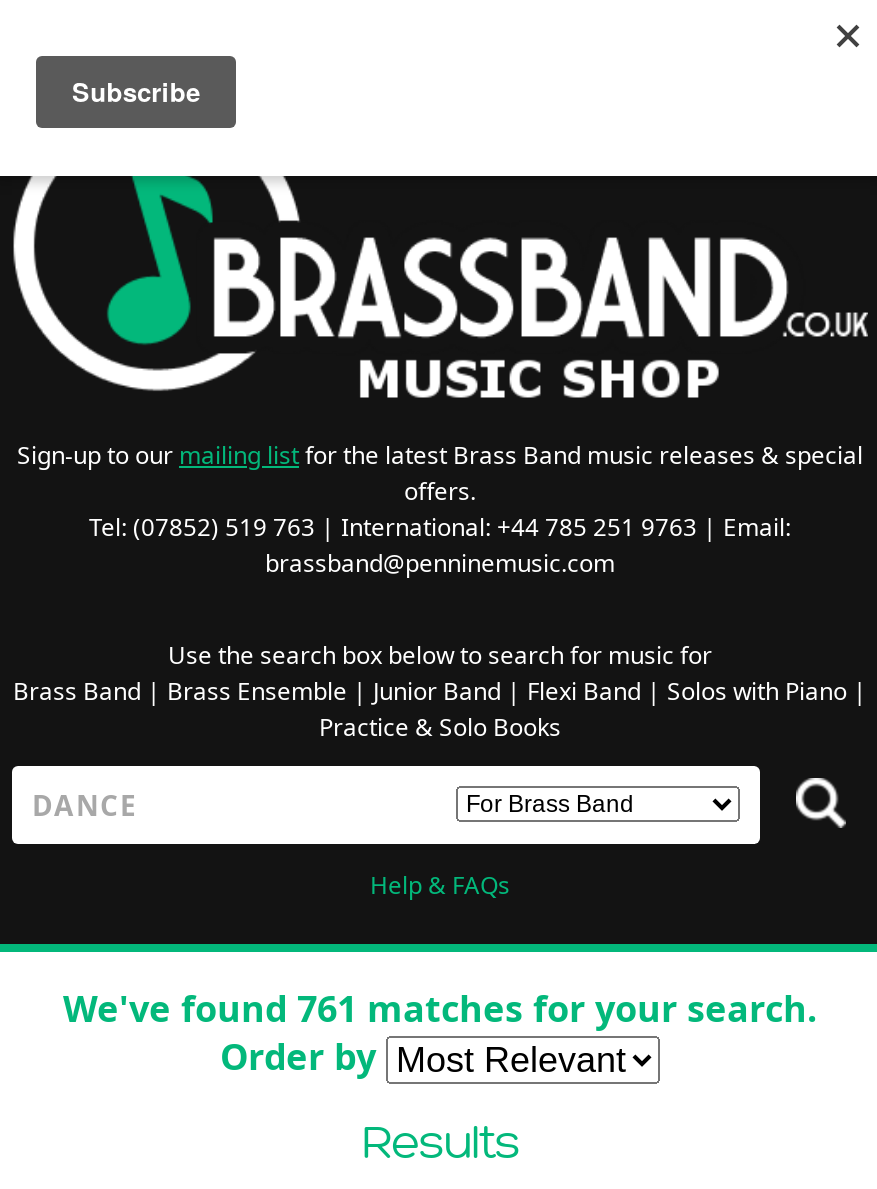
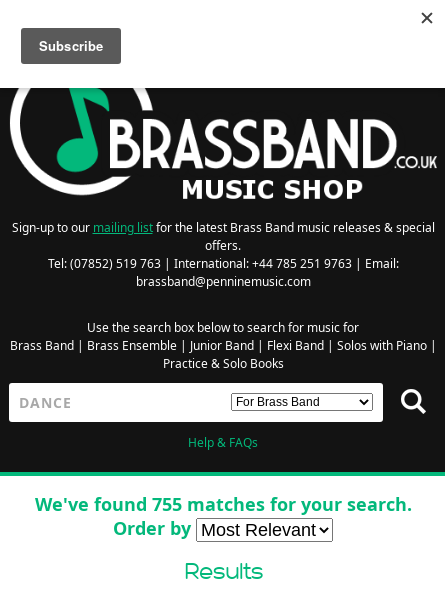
[63,984,817,1032] We've found 761 matches for your search. -> [34,492,411,516] We've found 755 matches for your search.

